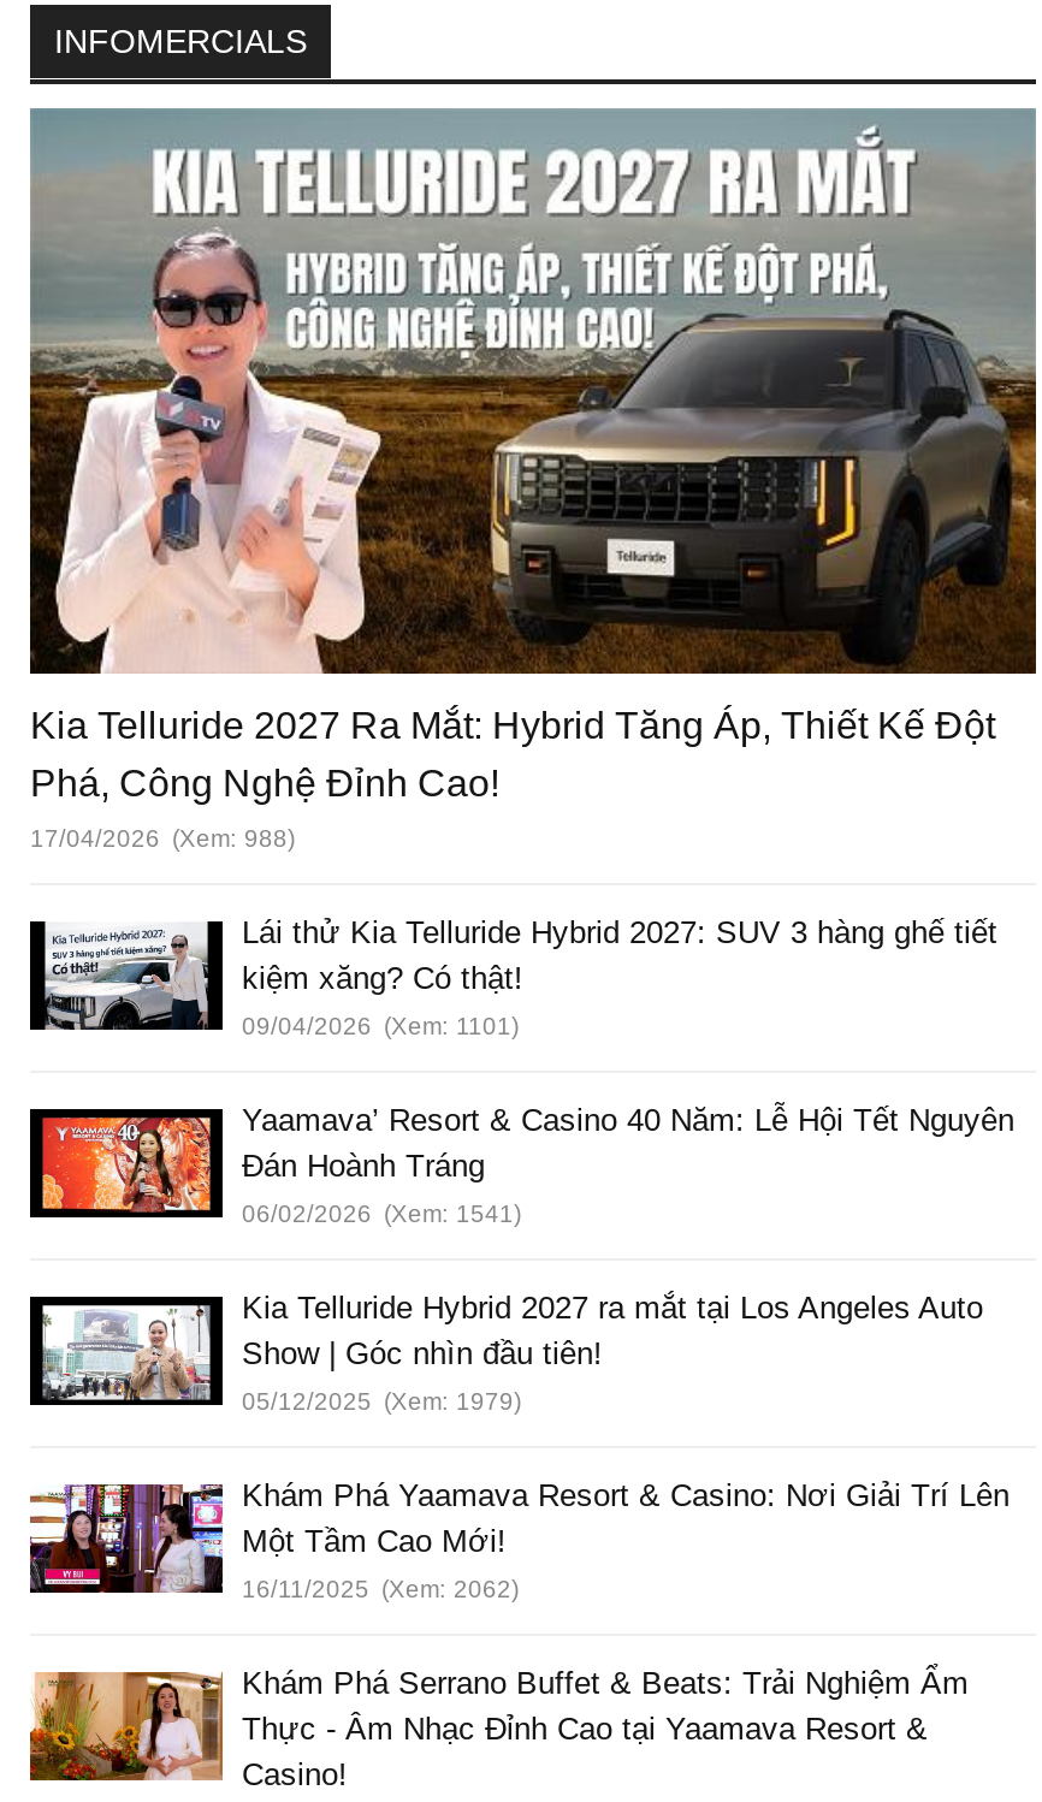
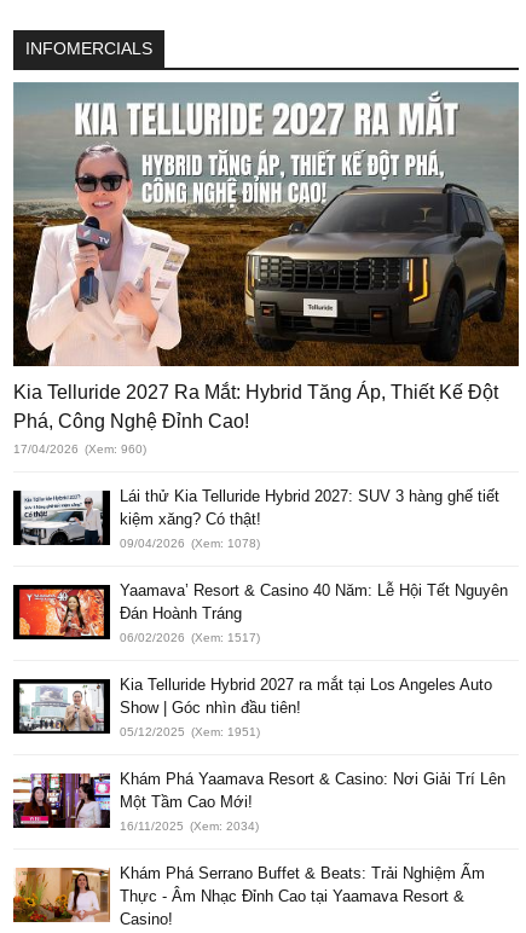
[30,824,295,851] 17/04/2026 (Xem: 988) -> [13,442,146,455] 17/04/2026 (Xem: 960)
[242,1012,519,1038] 09/04/2026 (Xem: 1101) -> [120,536,260,549] 09/04/2026 (Xem: 1078)
[242,1200,521,1226] 06/02/2026 (Xem: 1541) -> [120,630,260,644] 06/02/2026 (Xem: 1517)
[242,1387,521,1414] 05/12/2025 (Xem: 1979) -> [120,725,260,738] 05/12/2025 (Xem: 1951)
[242,1575,519,1601] 16/11/2025 (Xem: 2062) -> [120,819,259,832] 16/11/2025 (Xem: 2034)

